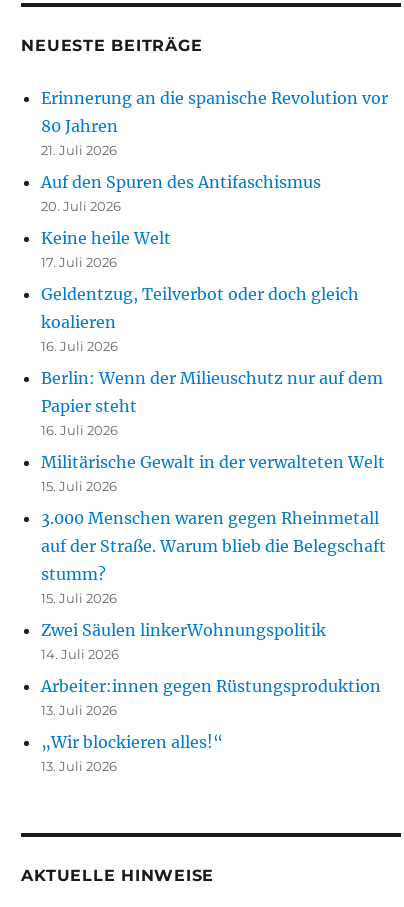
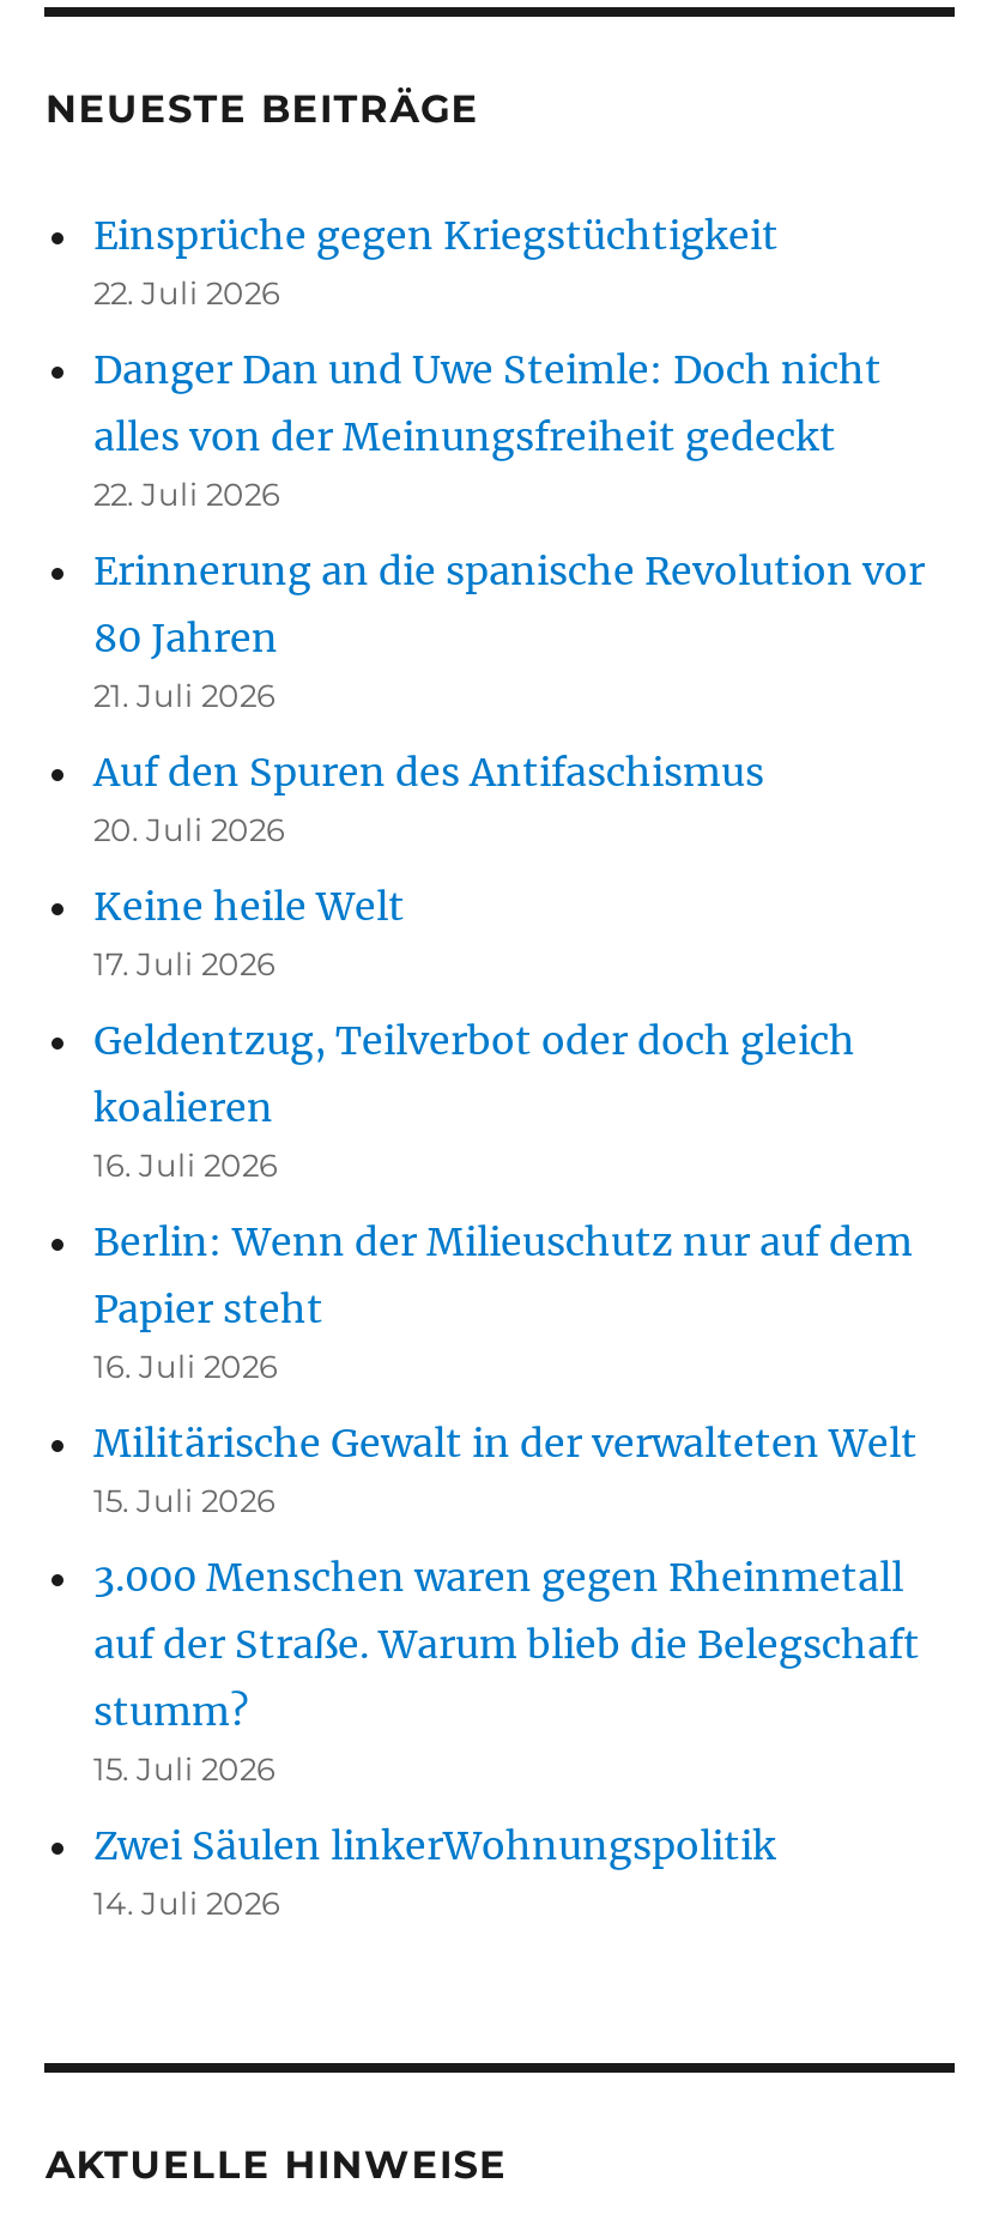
none -> [93,210,882,512] Einsprüche gegen Kriegstüchtigkeit | 22. Juli 2026 | Danger Dan und Uwe Steimle: Doch nicht | alles von der Meinungsfreiheit gedeckt | 22. Juli 2026
moved [41,88,388,662] -> [93,546,925,1921]: Erinnerung an die spanische Revolution vor | 80 Jahren | 21. Juli 2026 | ... | Zwei Säulen linkerWohnungspolitik | 14. Juli 2026
[41,676,381,774] Arbeiter:innen gegen Rüstungsproduktion | 13. Juli 2026 | „Wir blockieren alles!“ | 13. Juli 2026 -> none

